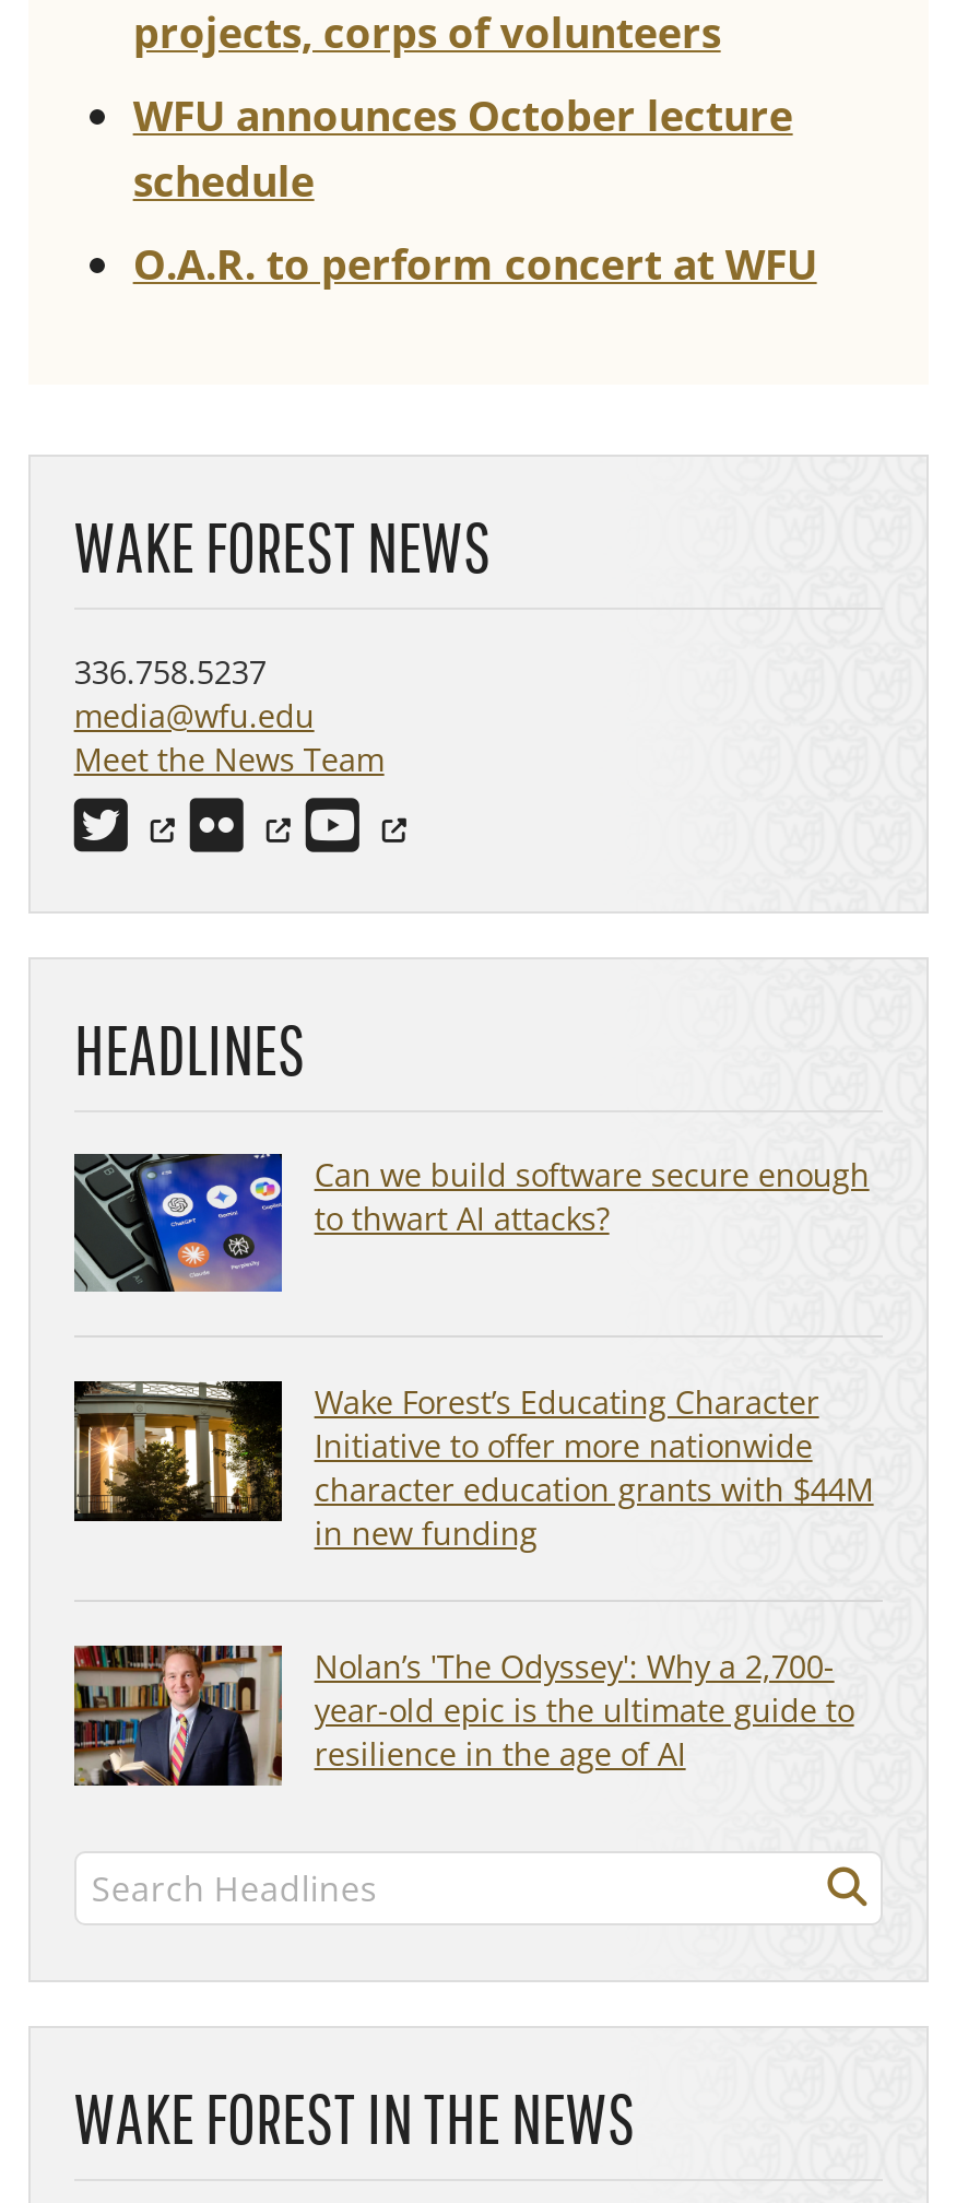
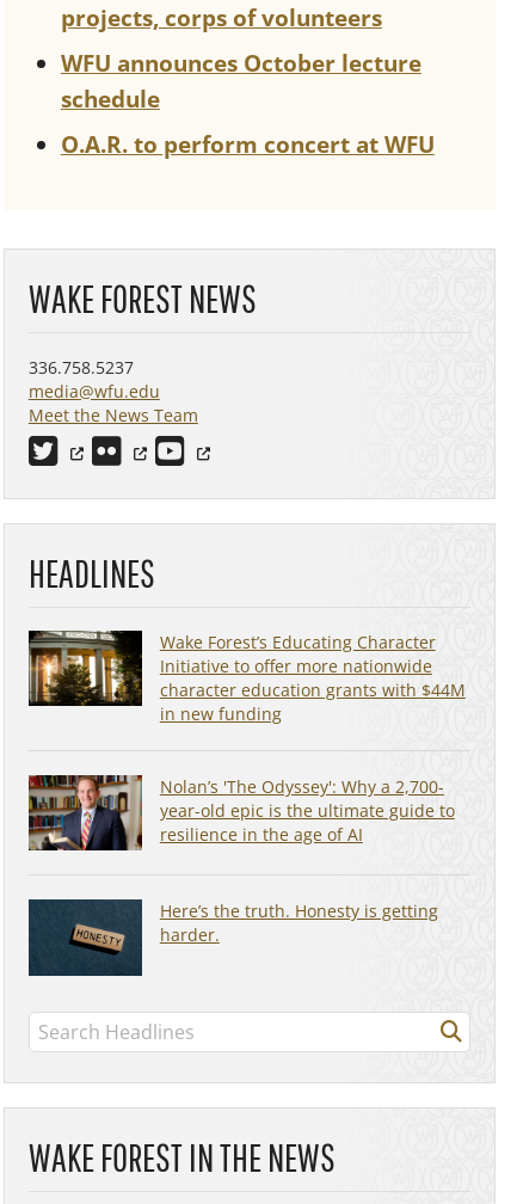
[74,1152,869,1294] [image] | Can we build software secure enough | to thwart AI attacks? -> none
moved [72,1377,874,1776] -> [27,628,465,846]: [image] | Wake Forest’s Educating Character | Initiative to offer more nationwide | character education grants with $44M | in new funding | Nolan’s 'The Odyssey': Why a 2,700- | year-old epic is the ultimate guide to | resilience in the age of AI
none -> [27,898,438,977] [image] | Here’s the truth. Honesty is getting | harder.

